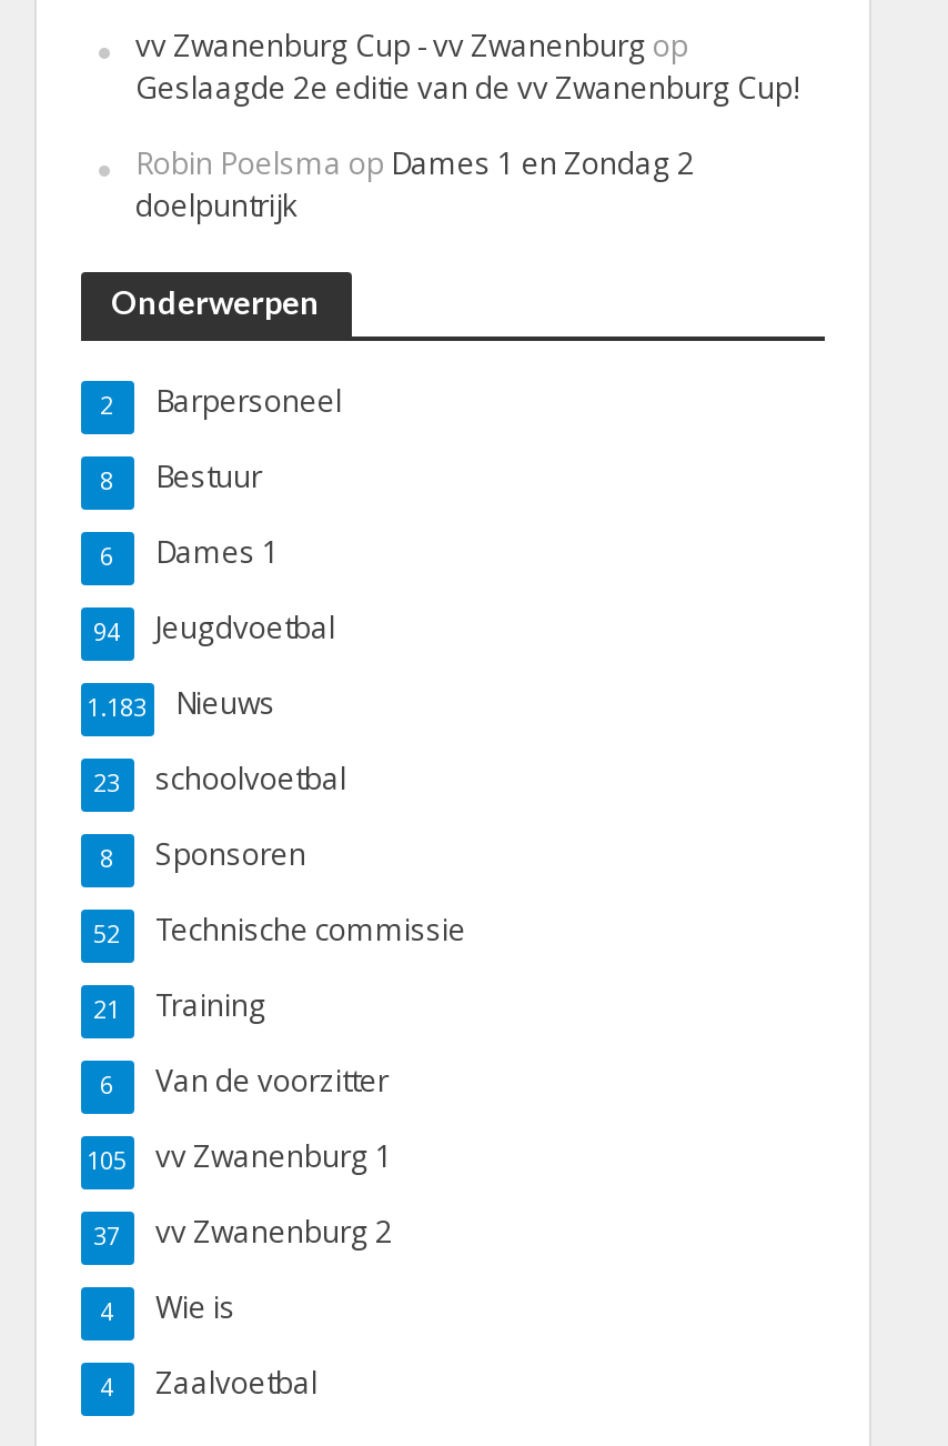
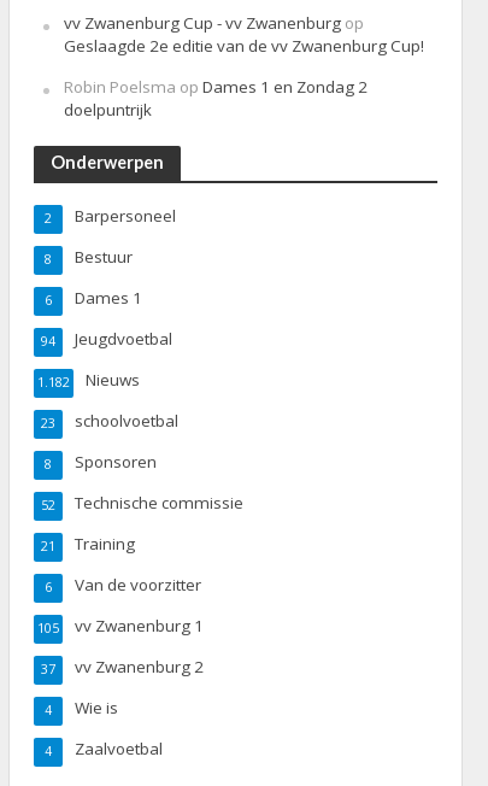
[87,683,275,723] 1.183 Nieuws -> [37,368,139,390] 1.182 Nieuws

